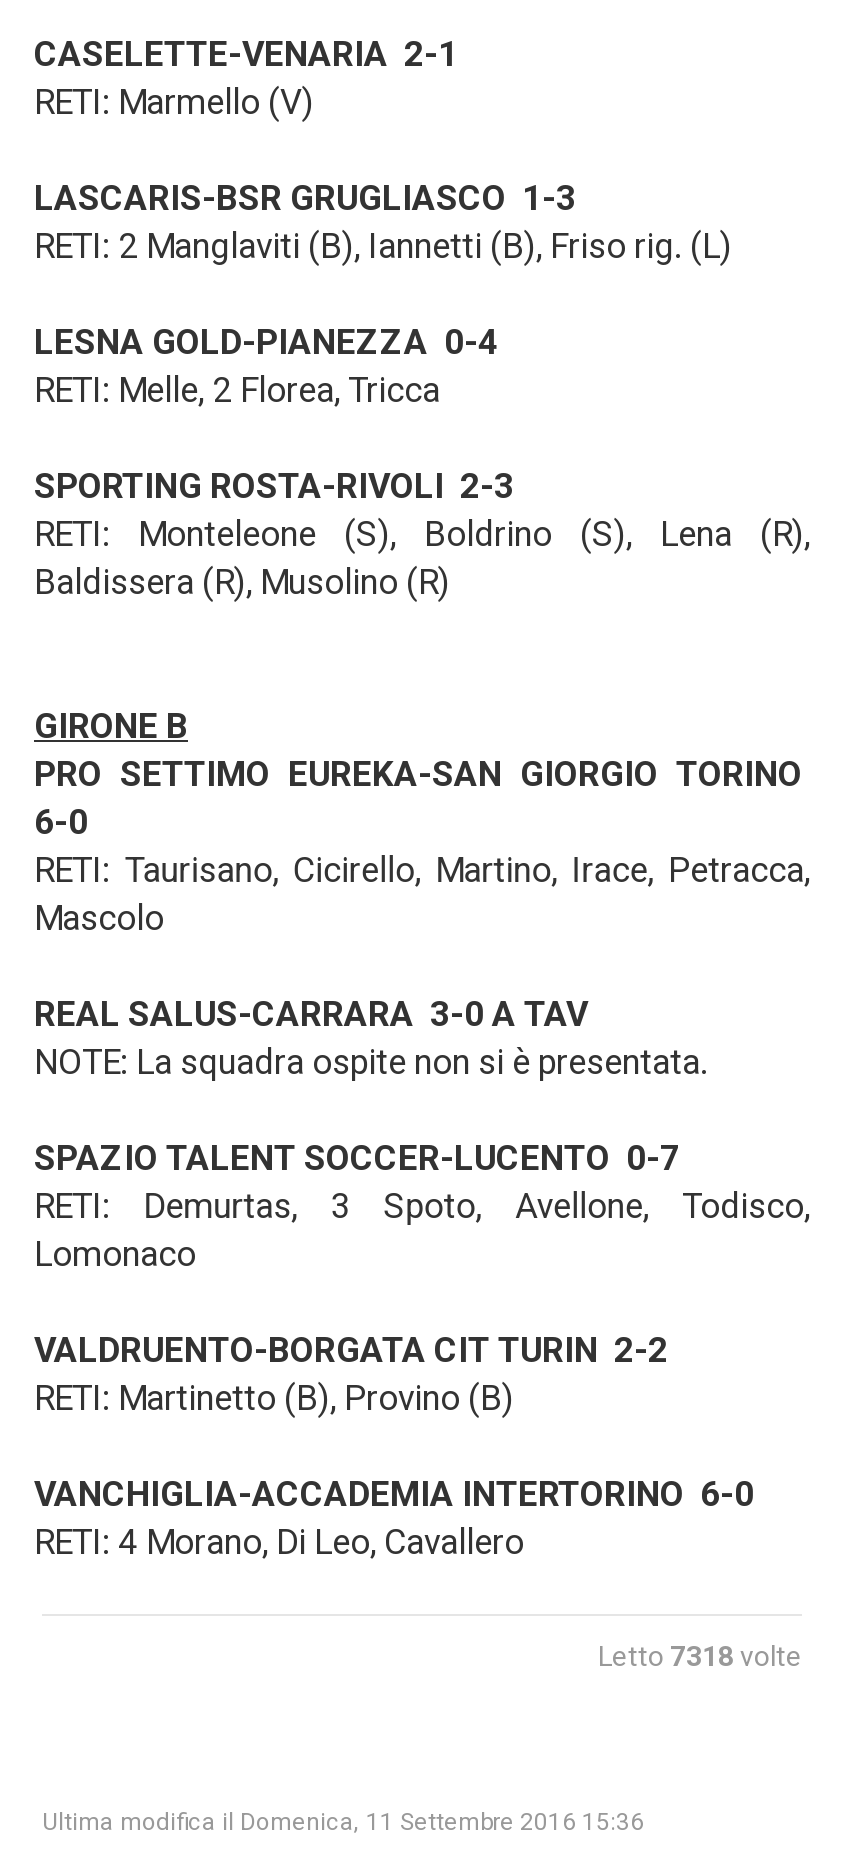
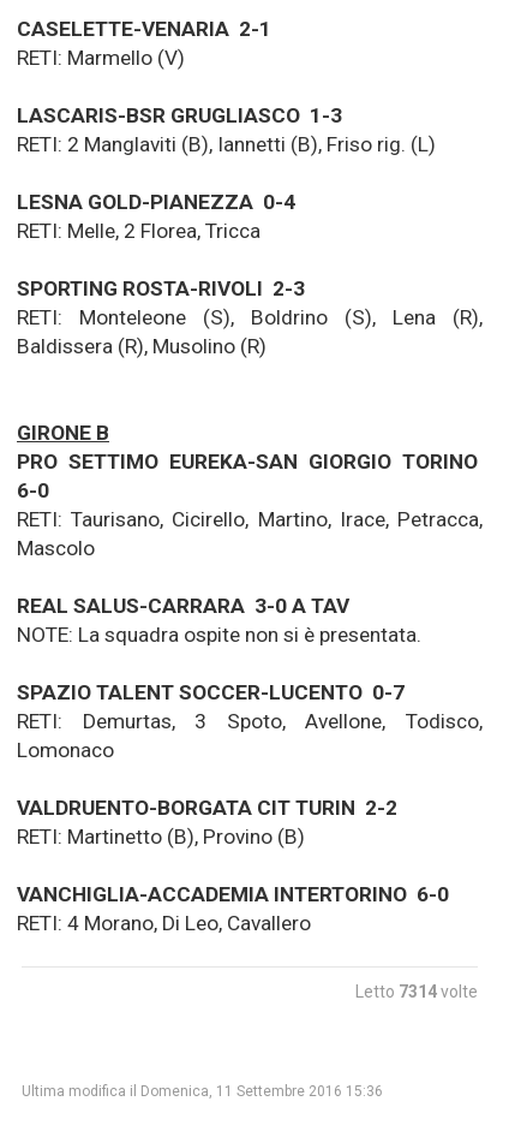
[598,1640,802,1672] Letto 7318 volte -> [355,982,478,1001] Letto 7314 volte

